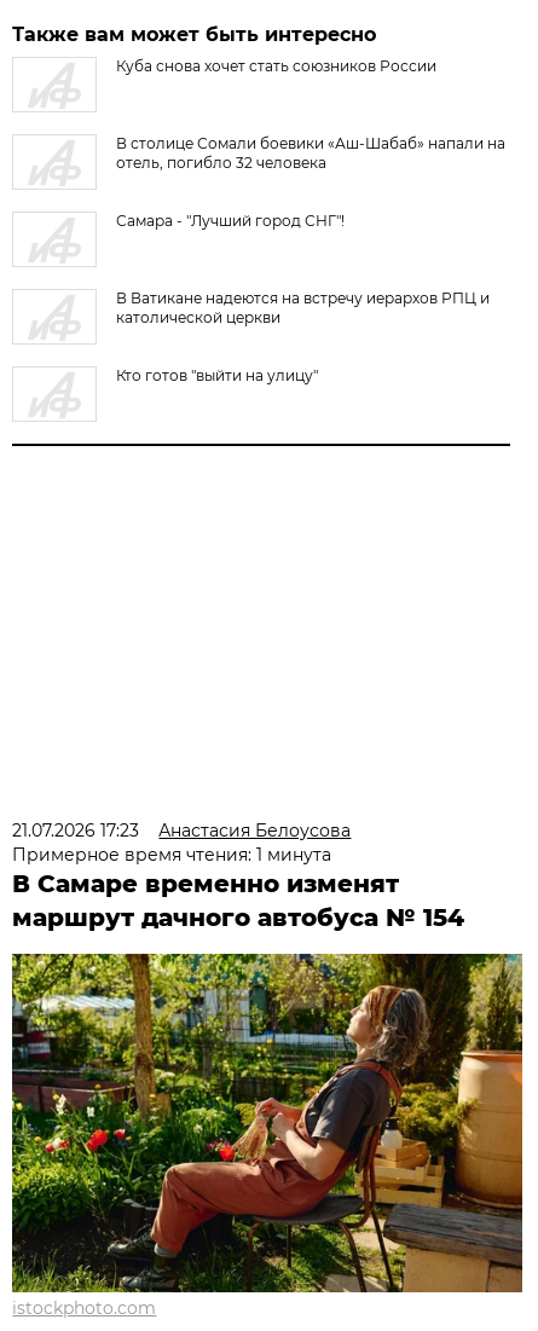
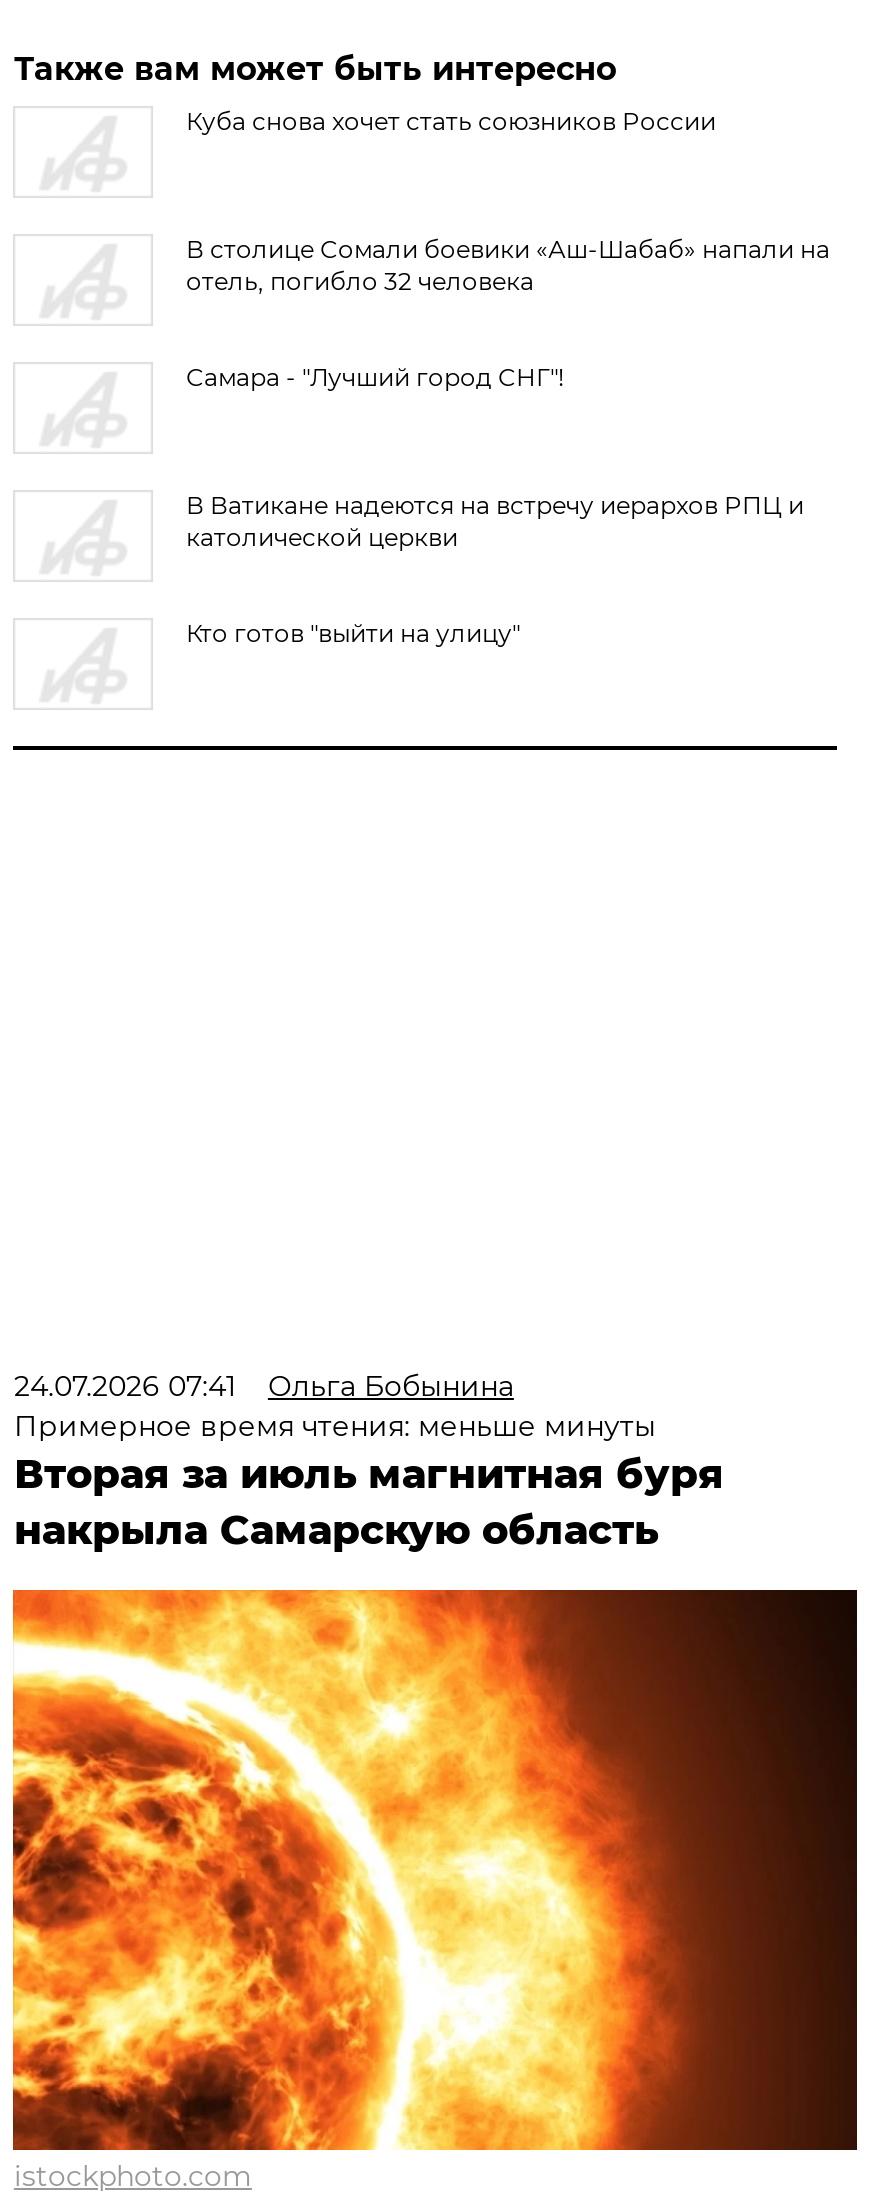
[13,820,465,932] 21.07.2026 17:23 | Анастасия Белоусова | Примерное время чтения: 1 минута | В Самаре временно изменят | маршрут дачного автобуса № 154 -> [14,1368,724,1554] 24.07.2026 07:41 | Ольга Бобынина | Примерное время чтения: меньше минуты | Вторая за июль магнитная буря | накрыла Самарскую область
[11,953,523,1294] [image] -> [11,1588,859,2154] [image]

